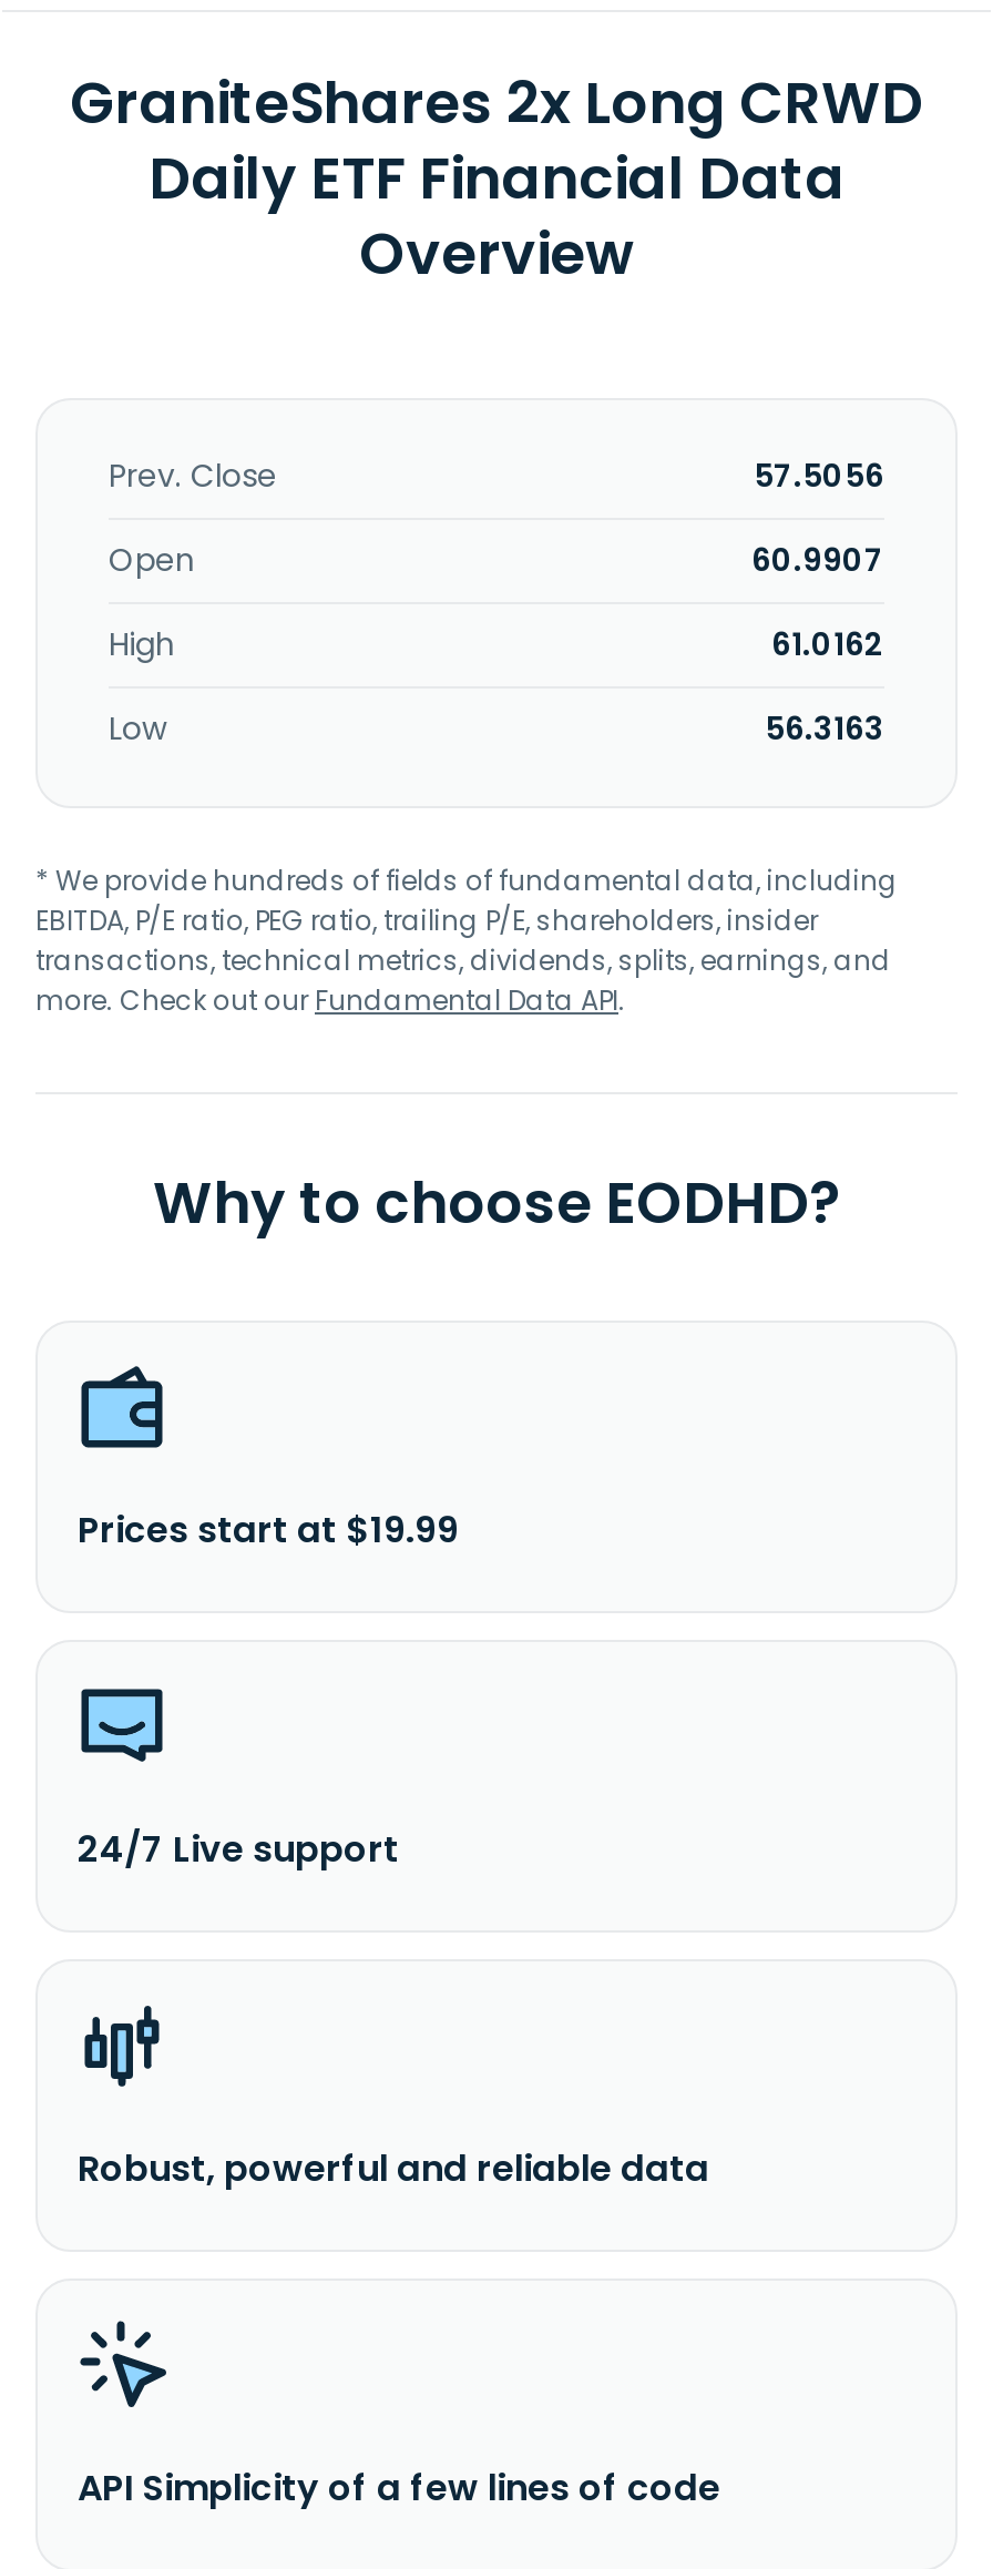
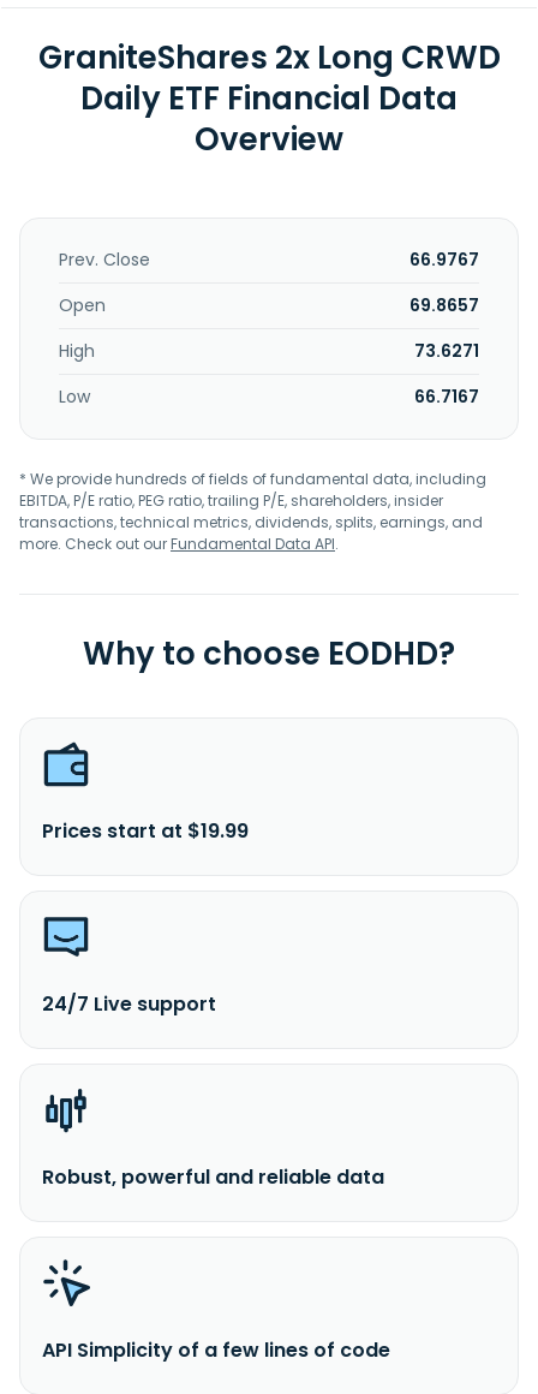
[754,453,884,498] 57.5056 -> [410,248,479,272] 66.9767
[751,538,884,582] 60.9907 -> [410,293,479,317] 69.8657
[771,622,884,666] 61.0162 -> [414,339,479,363] 73.6271
[765,706,884,751] 56.3163 -> [414,385,479,409] 66.7167

